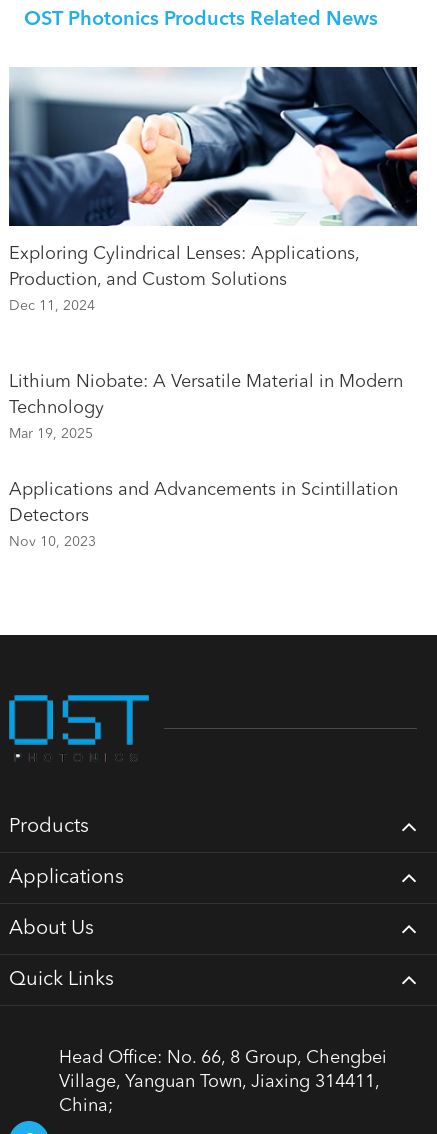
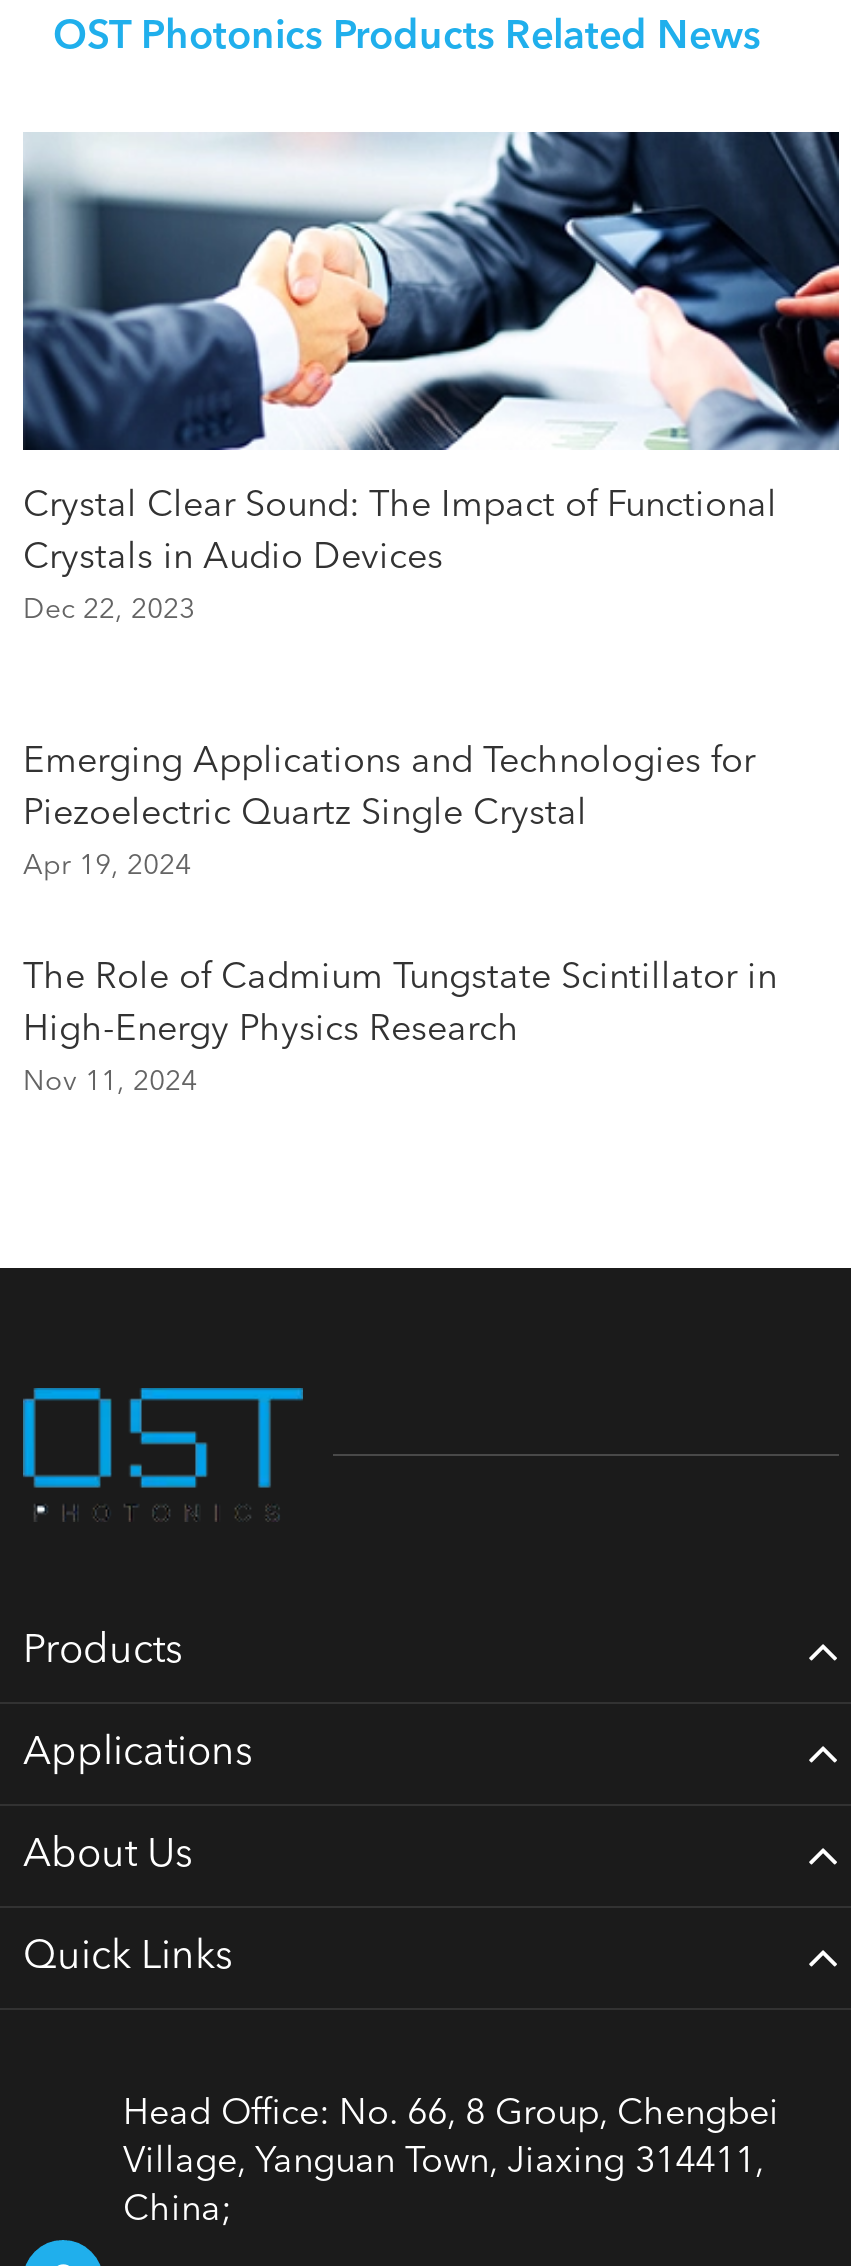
[9,245,359,289] Exploring Cylindrical Lenses: Applications, | Production, and Custom Solutions -> [23,488,777,576] Crystal Clear Sound: The Impact of Functional | Crystals in Audio Devices
[9,299,95,313] Dec 11, 2024 -> [23,596,195,624] Dec 22, 2023
[9,373,403,417] Lithium Niobate: A Versatile Material in Modern | Technology -> [23,744,755,832] Emerging Applications and Technologies for | Piezoelectric Quartz Single Crystal
[9,427,93,441] Mar 19, 2025 -> [23,852,191,880] Apr 19, 2024
[9,481,398,525] Applications and Advancements in Scintillation | Detectors -> [23,960,777,1048] The Role of Cadmium Tungstate Scintillator in | High-Energy Physics Research
[9,535,96,549] Nov 10, 2023 -> [23,1068,197,1096] Nov 11, 2024

